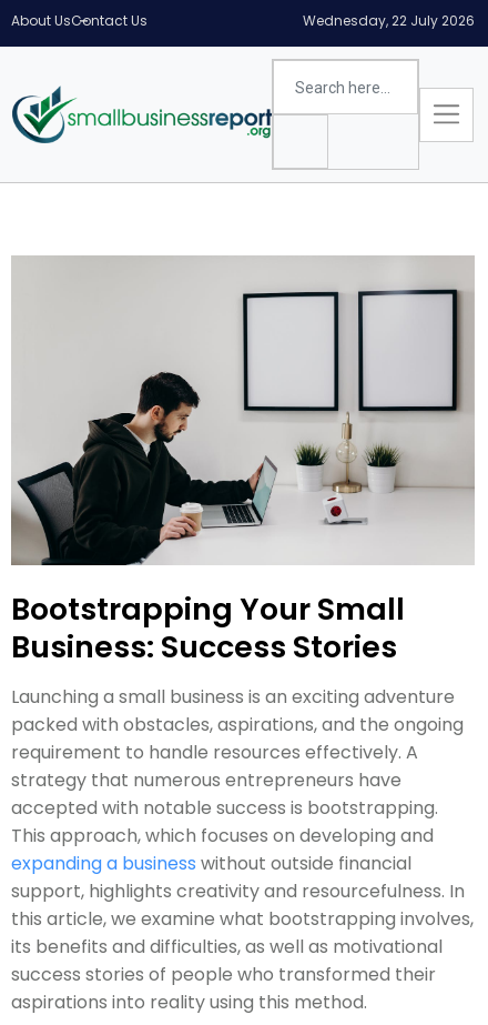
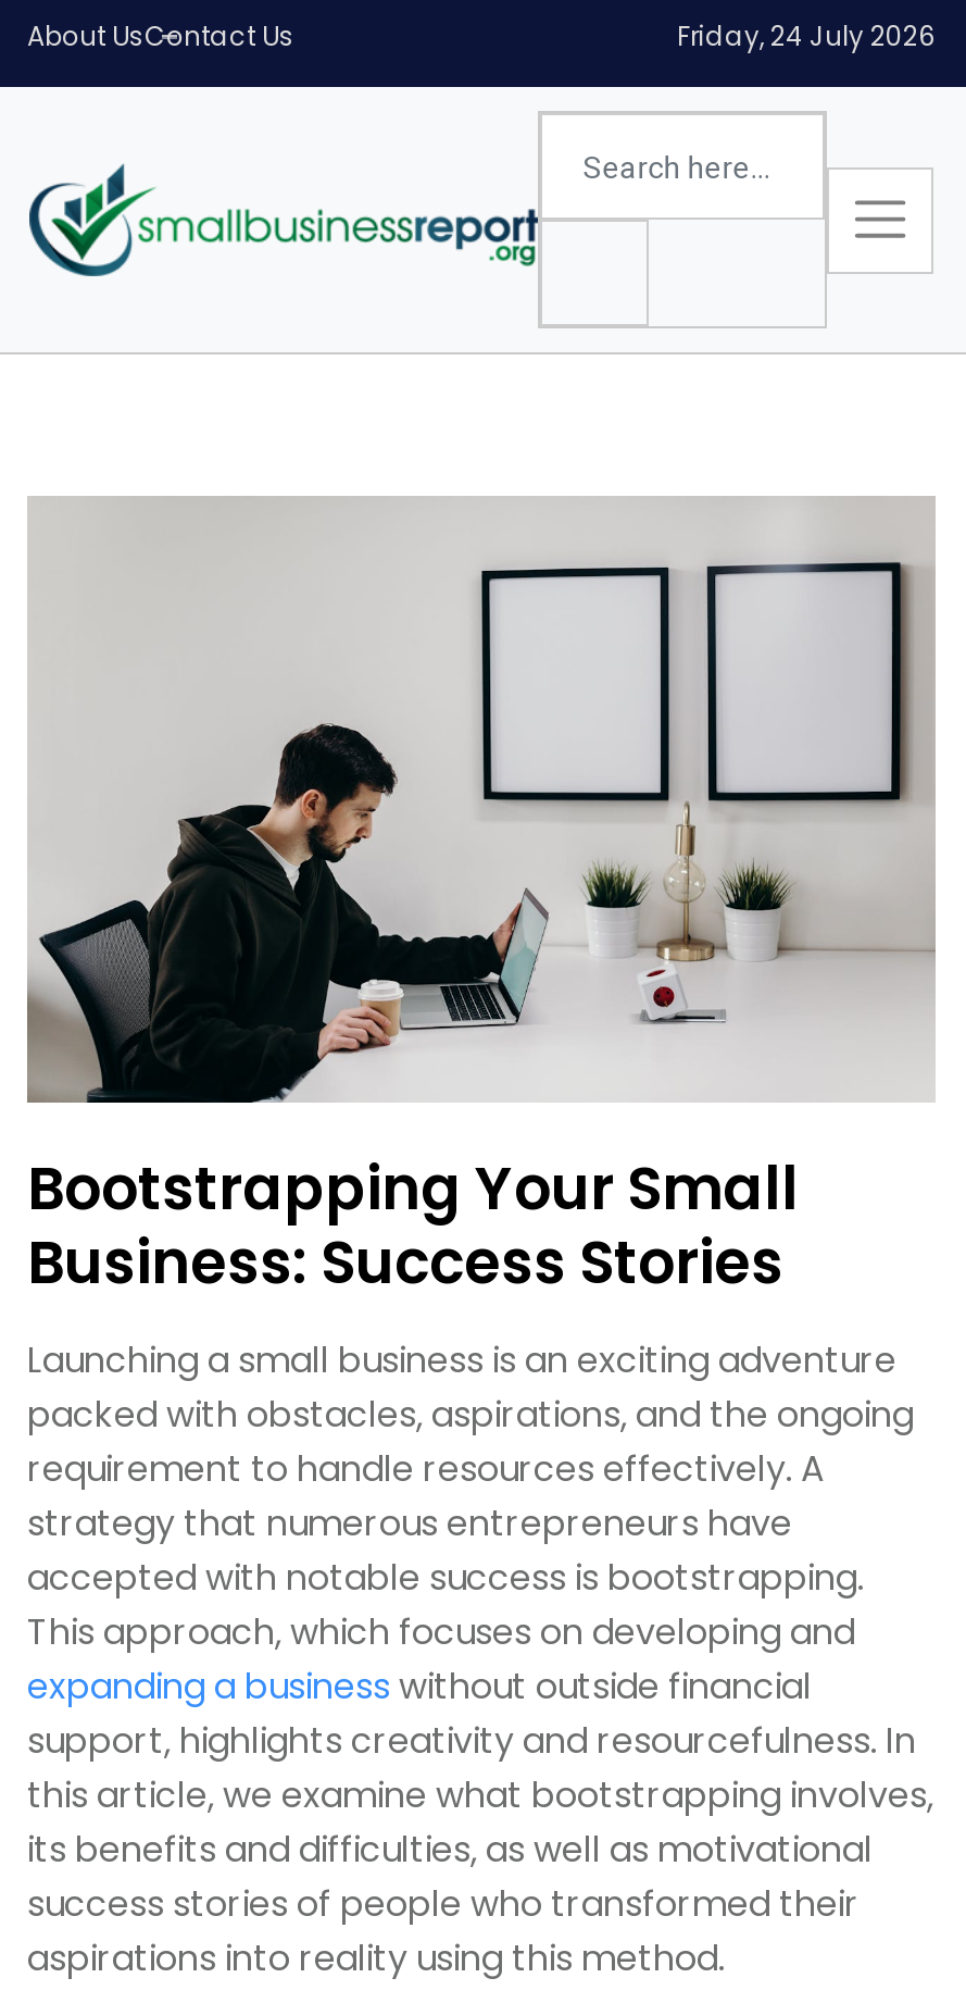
[303,11,475,30] Wednesday, 22 July 2026 -> [677,17,936,54] Friday, 24 July 2026

